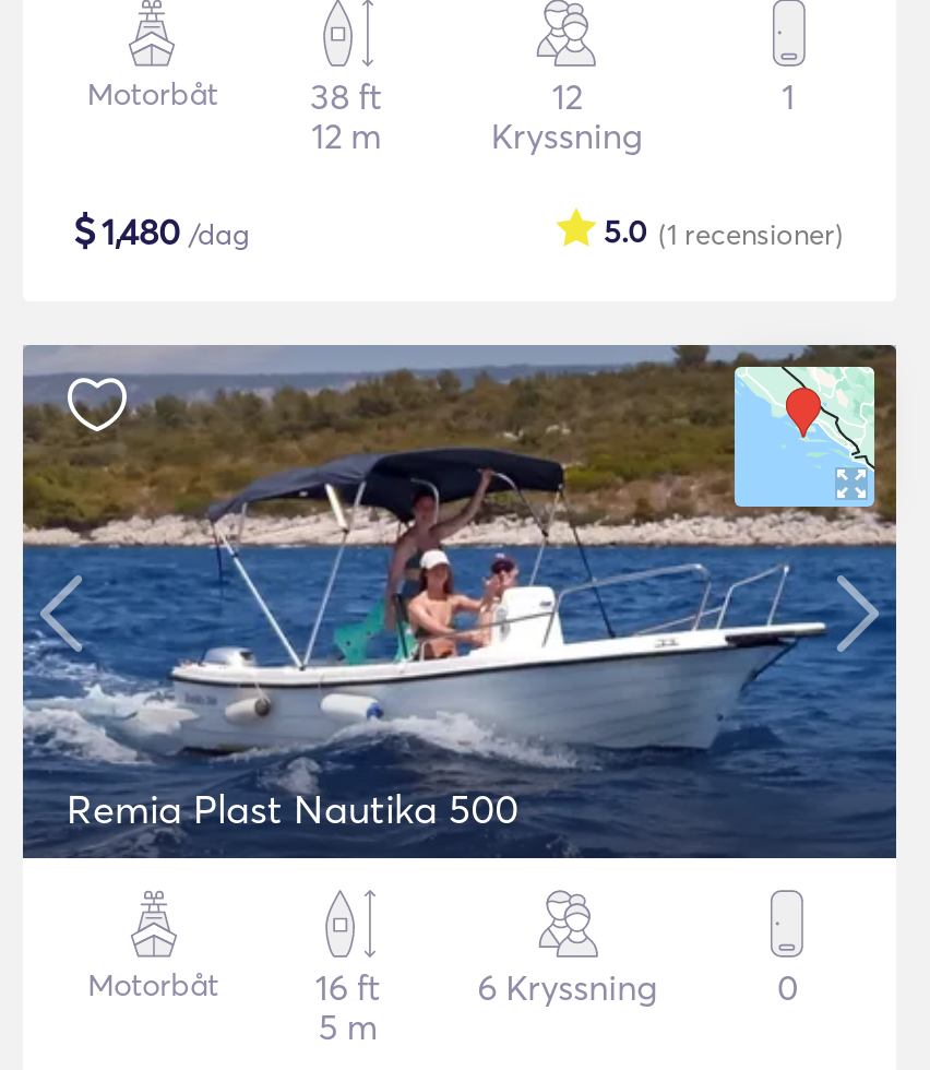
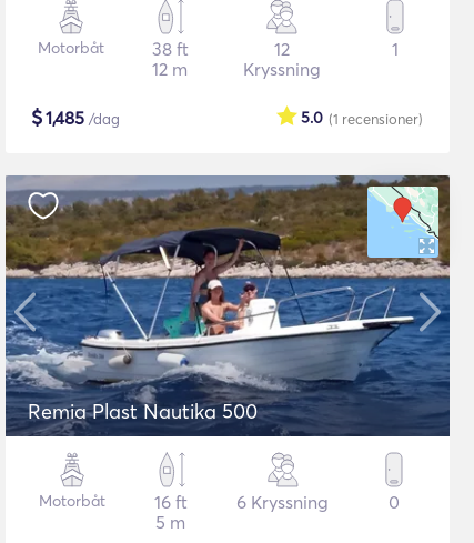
[73,205,250,255] $1,480 /dag -> [31,104,120,130] $1,485 /dag

